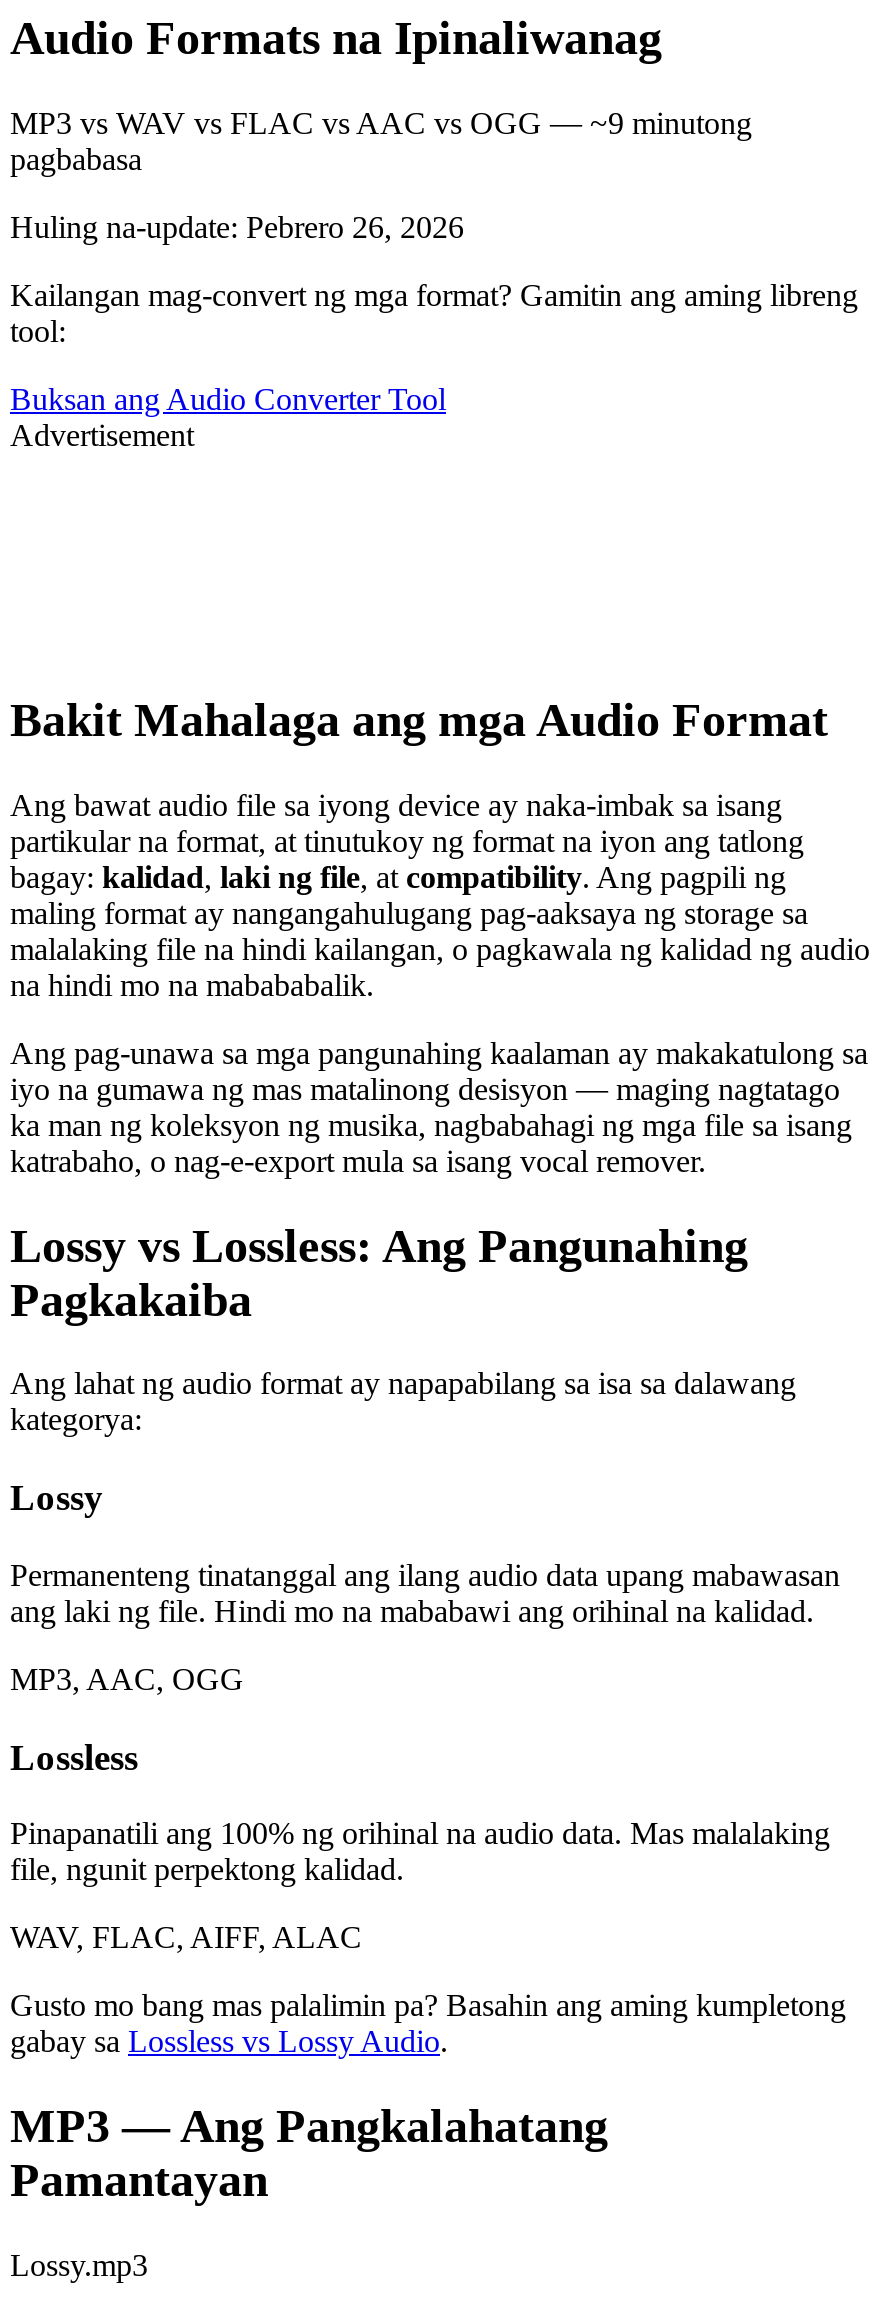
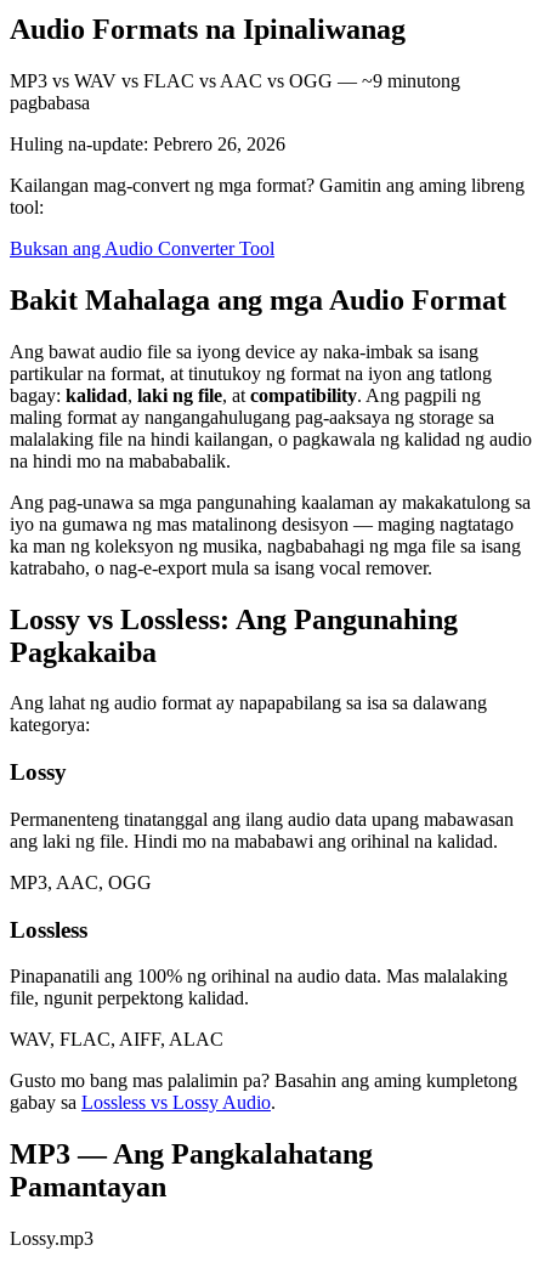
[10,418,194,452] Advertisement -> none

